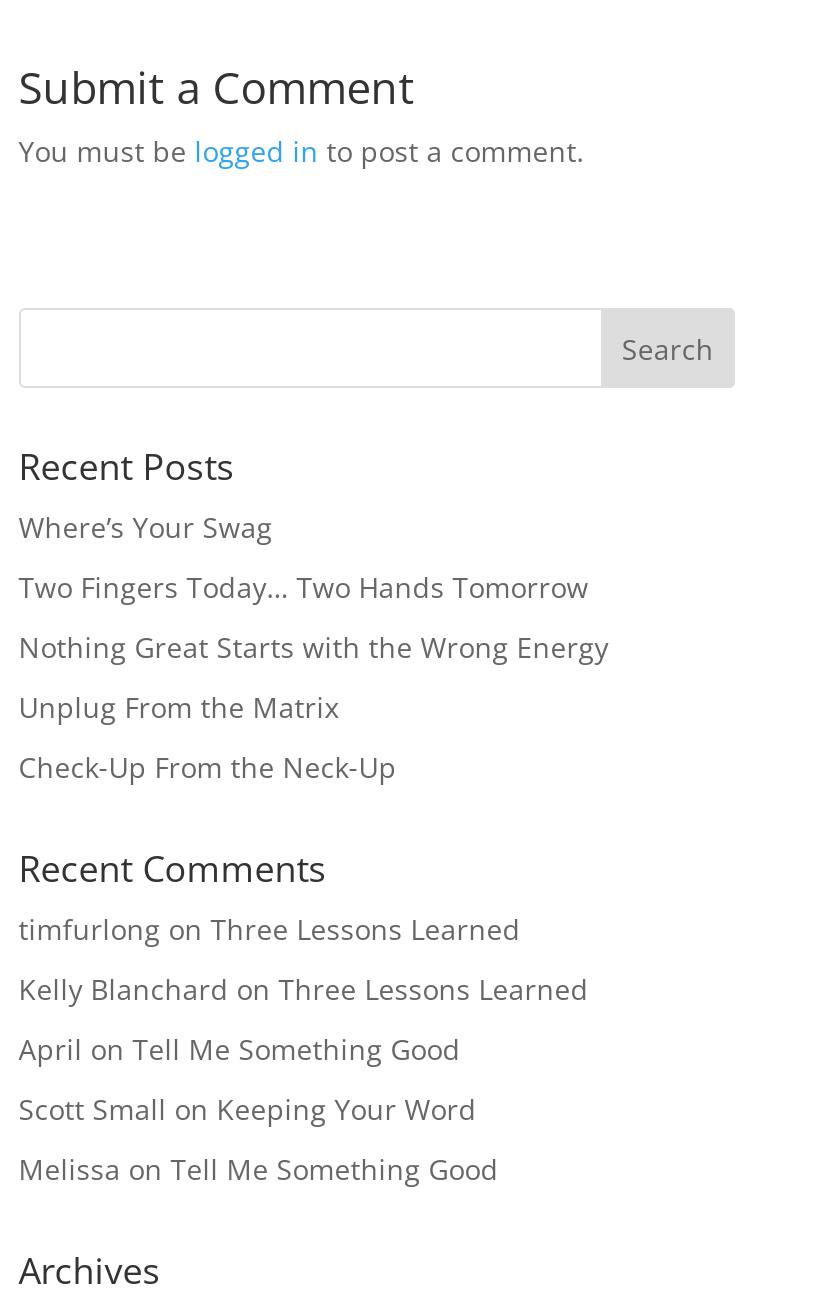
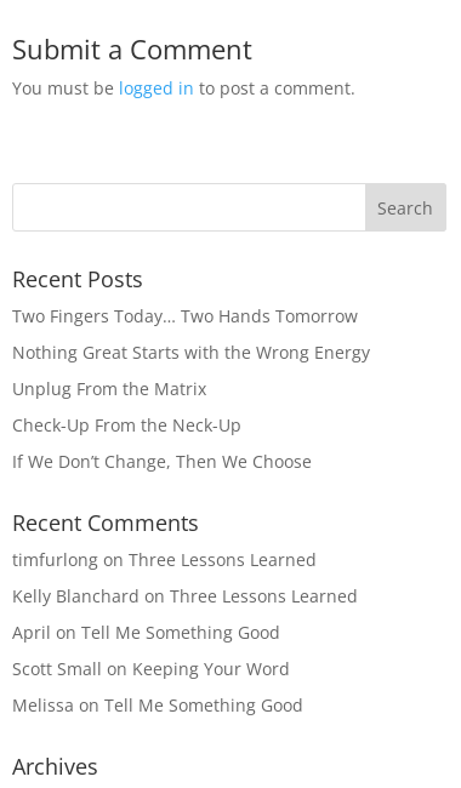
[19,508,273,546] Where’s Your Swag -> none
moved [19,568,609,786] -> [12,304,370,436]: Two Fingers Today… Two Hands Tomorrow | Nothing Great Starts with the Wrong Energy | Unplug From the Matrix | Check-Up From the Neck-Up
none -> [12,450,312,473] If We Don’t Change, Then We Choose

